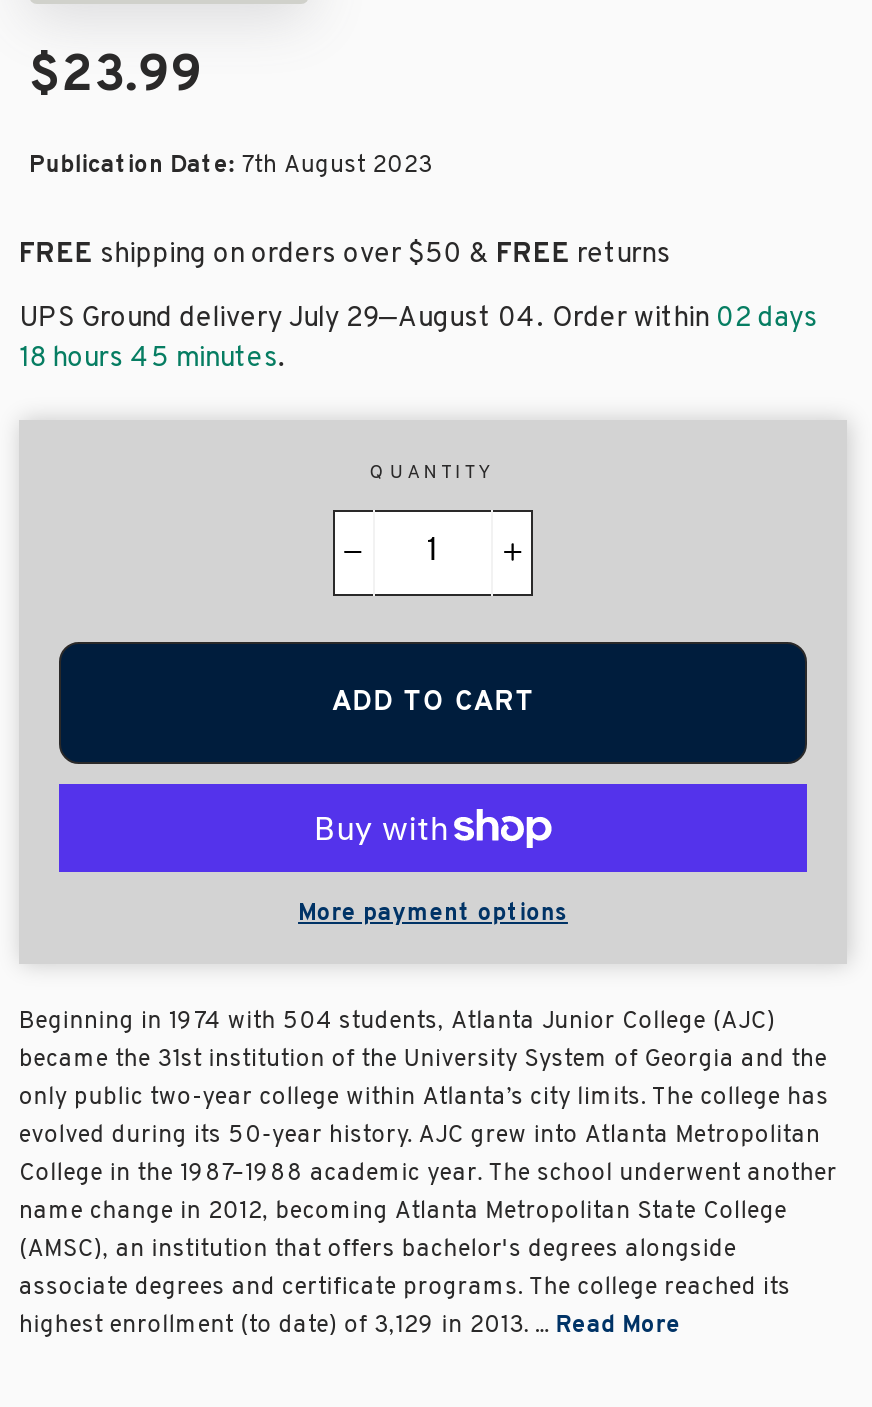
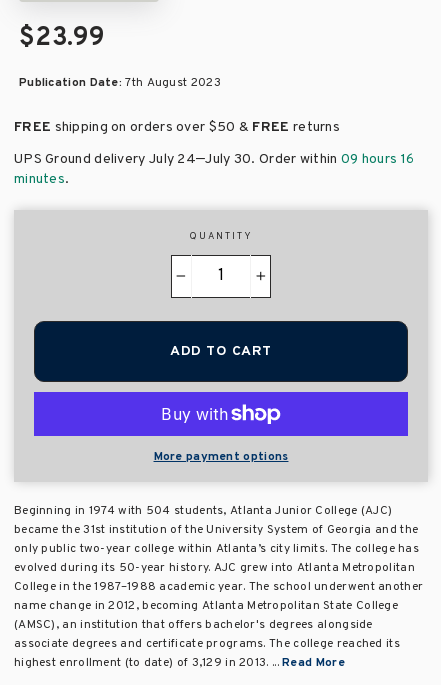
[19,298,818,376] UPS Ground delivery July 29–August 04. Order within 02 days | 18 hours 45 minutes. -> [14,149,414,188] UPS Ground delivery July 24–July 30. Order within 09 hours 16 | minutes.

